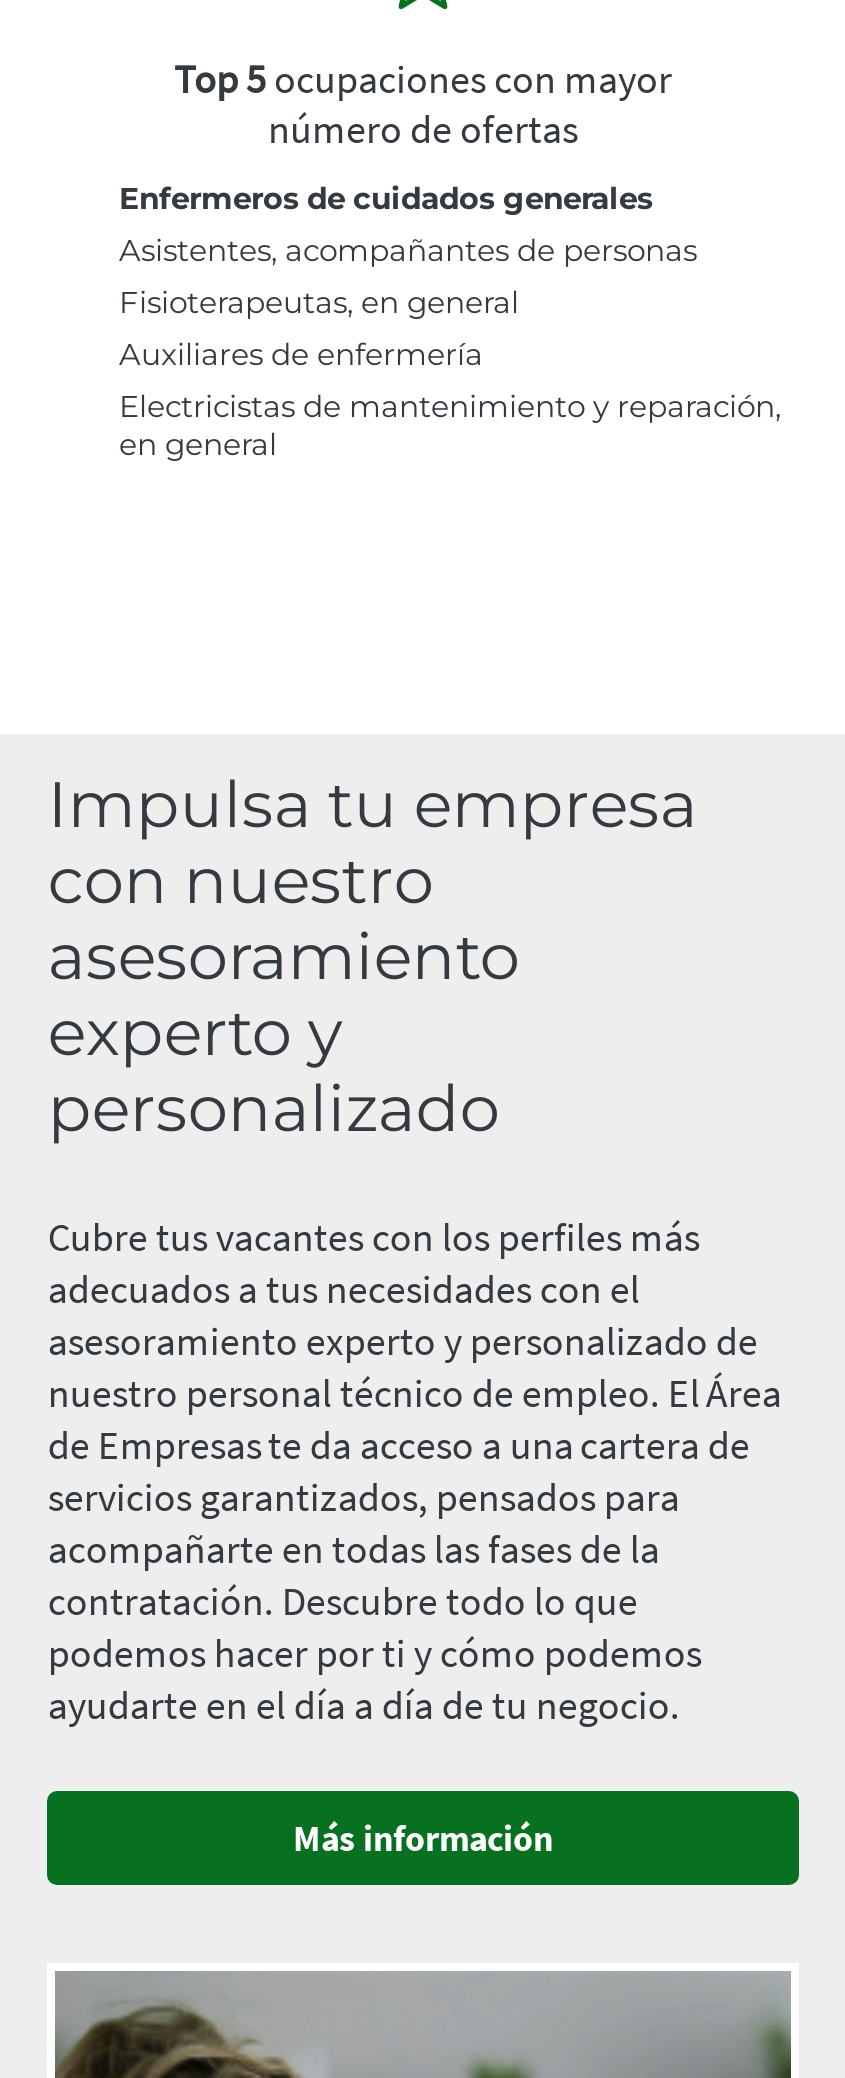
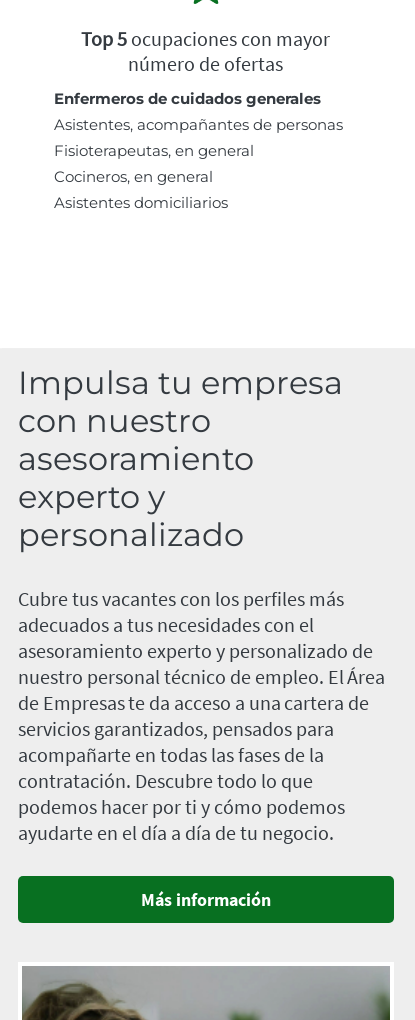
[119,334,781,462] Auxiliares de enfermería | Electricistas de mantenimiento y reparación, | en general -> [54,167,228,212] Cocineros, en general | Asistentes domiciliarios

